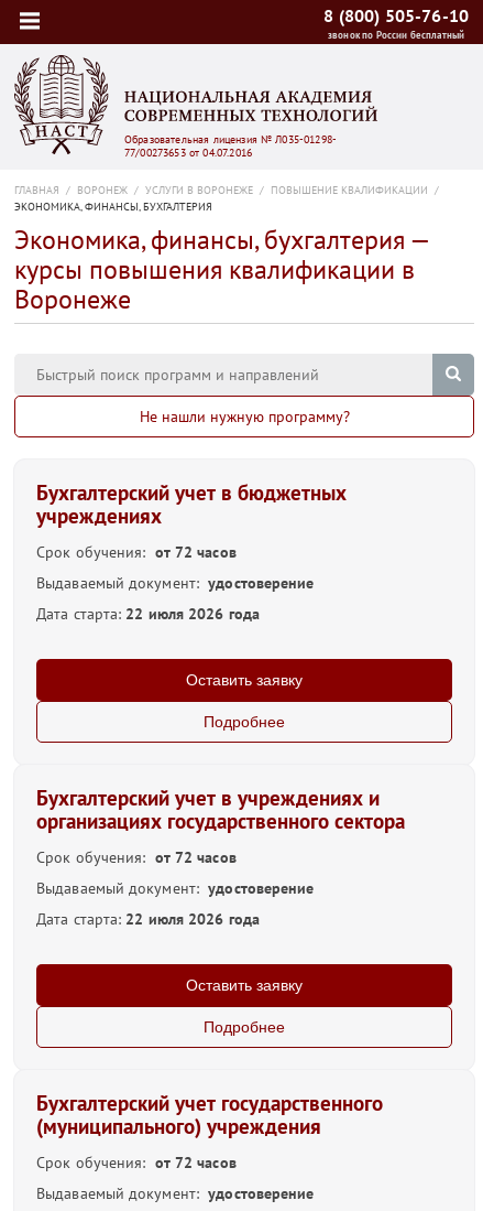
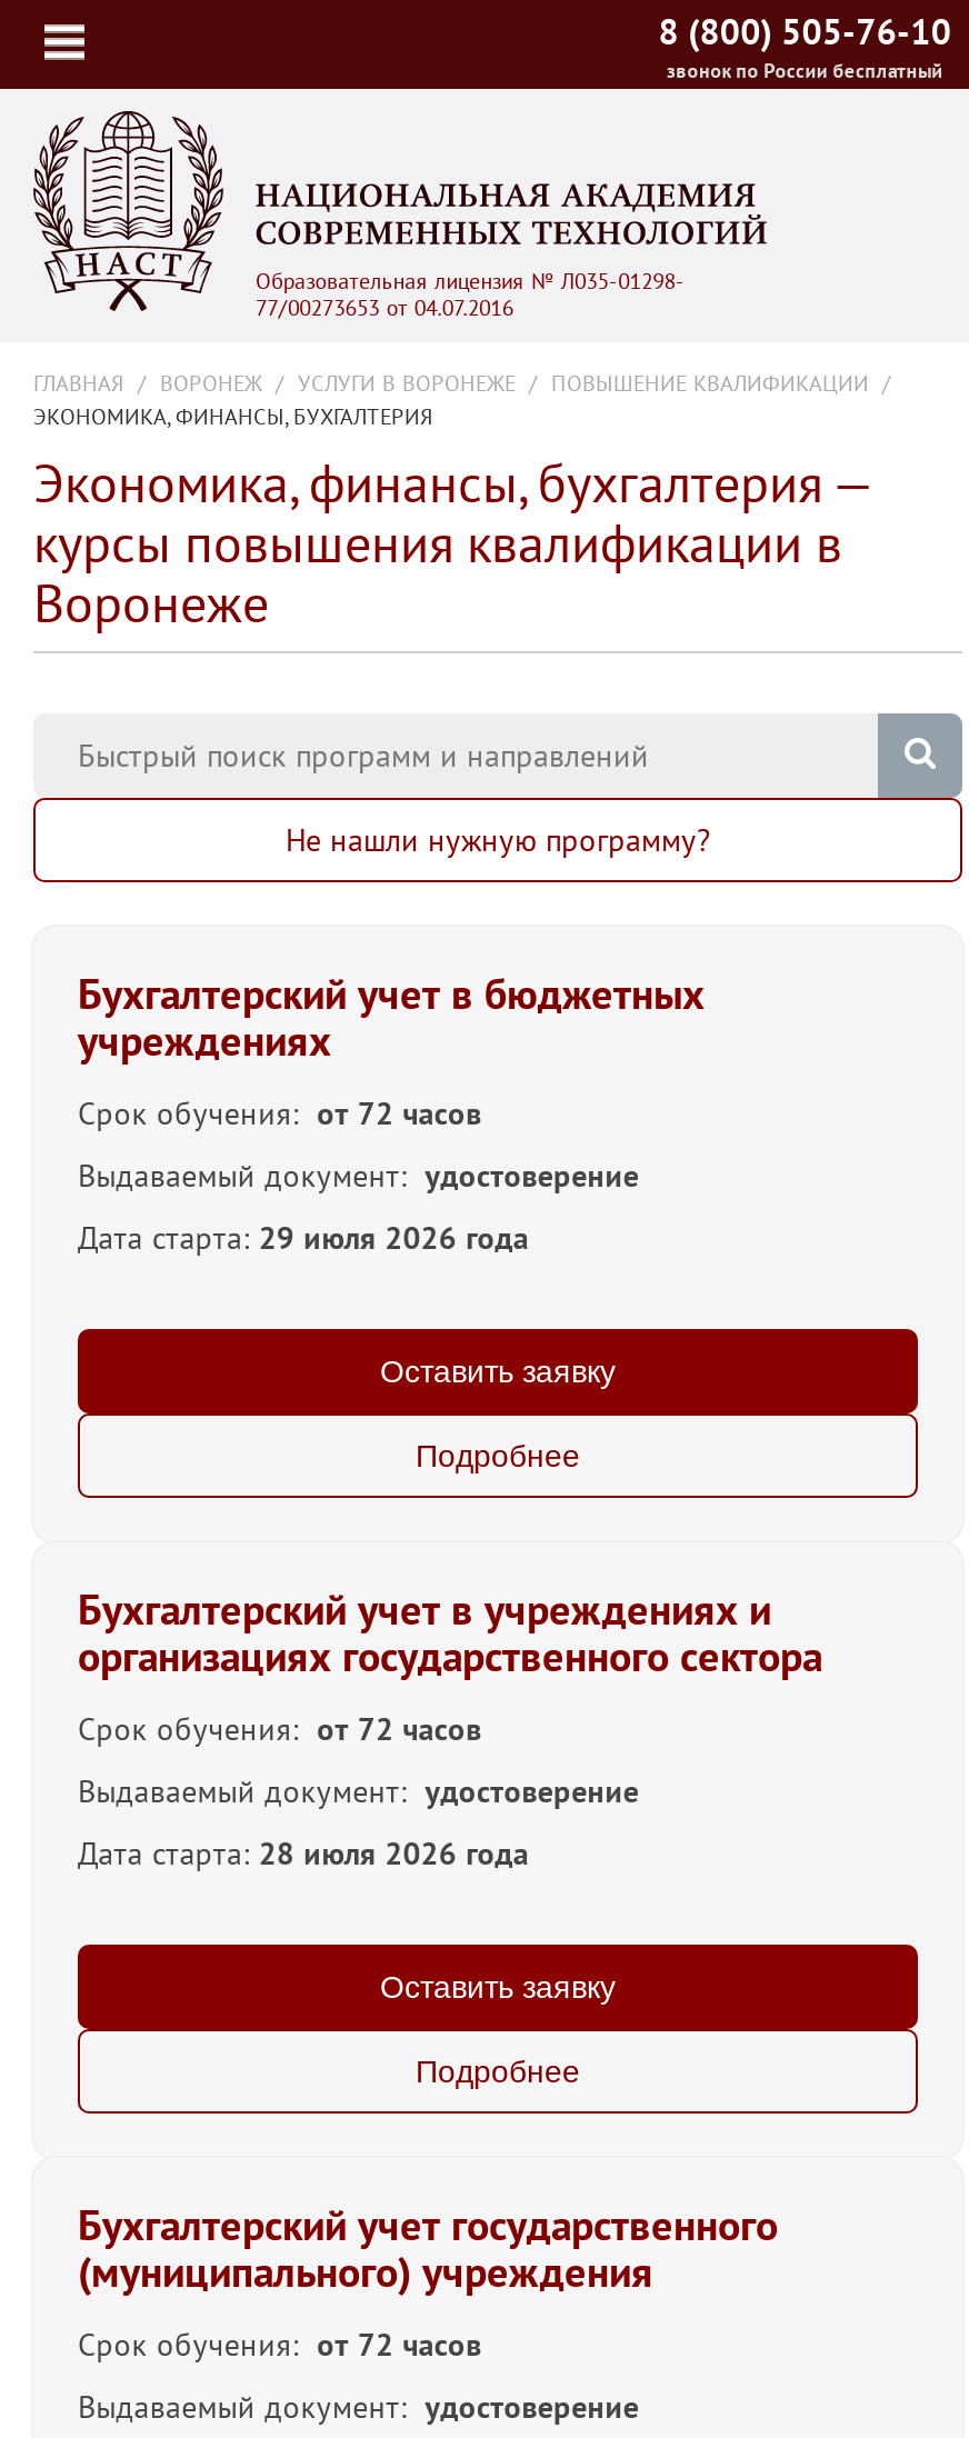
[36,604,260,624] Дата старта: 22 июля 2026 года -> [78,1218,529,1258] Дата старта: 29 июля 2026 года
[36,909,260,929] Дата старта: 22 июля 2026 года -> [78,1834,529,1874] Дата старта: 28 июля 2026 года

